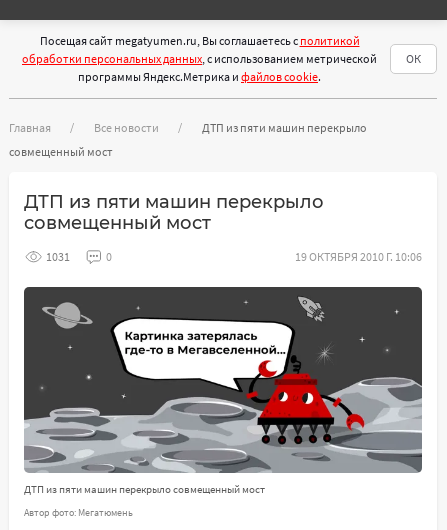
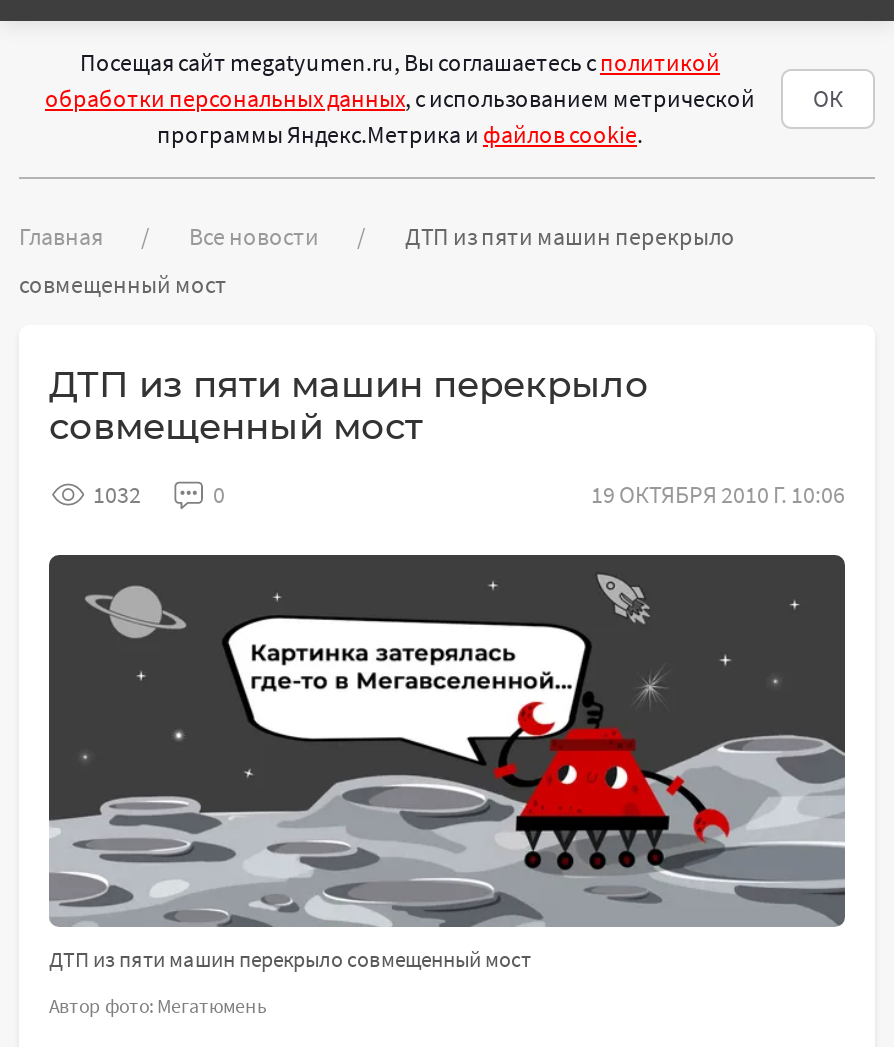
[46,249,70,264] 1031 -> [93,479,141,509] 1032

